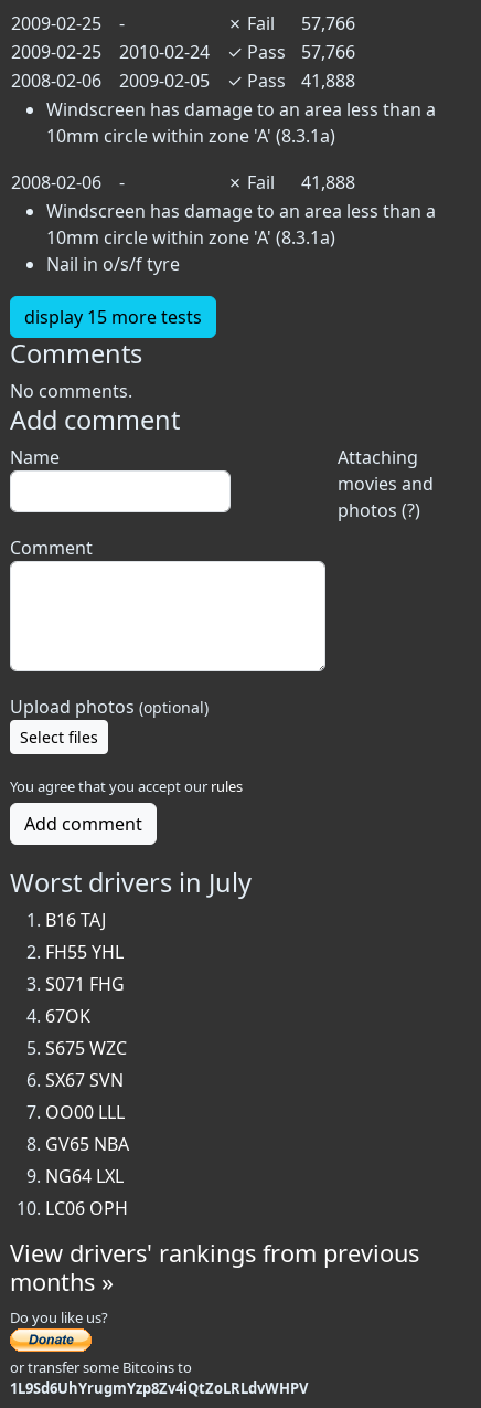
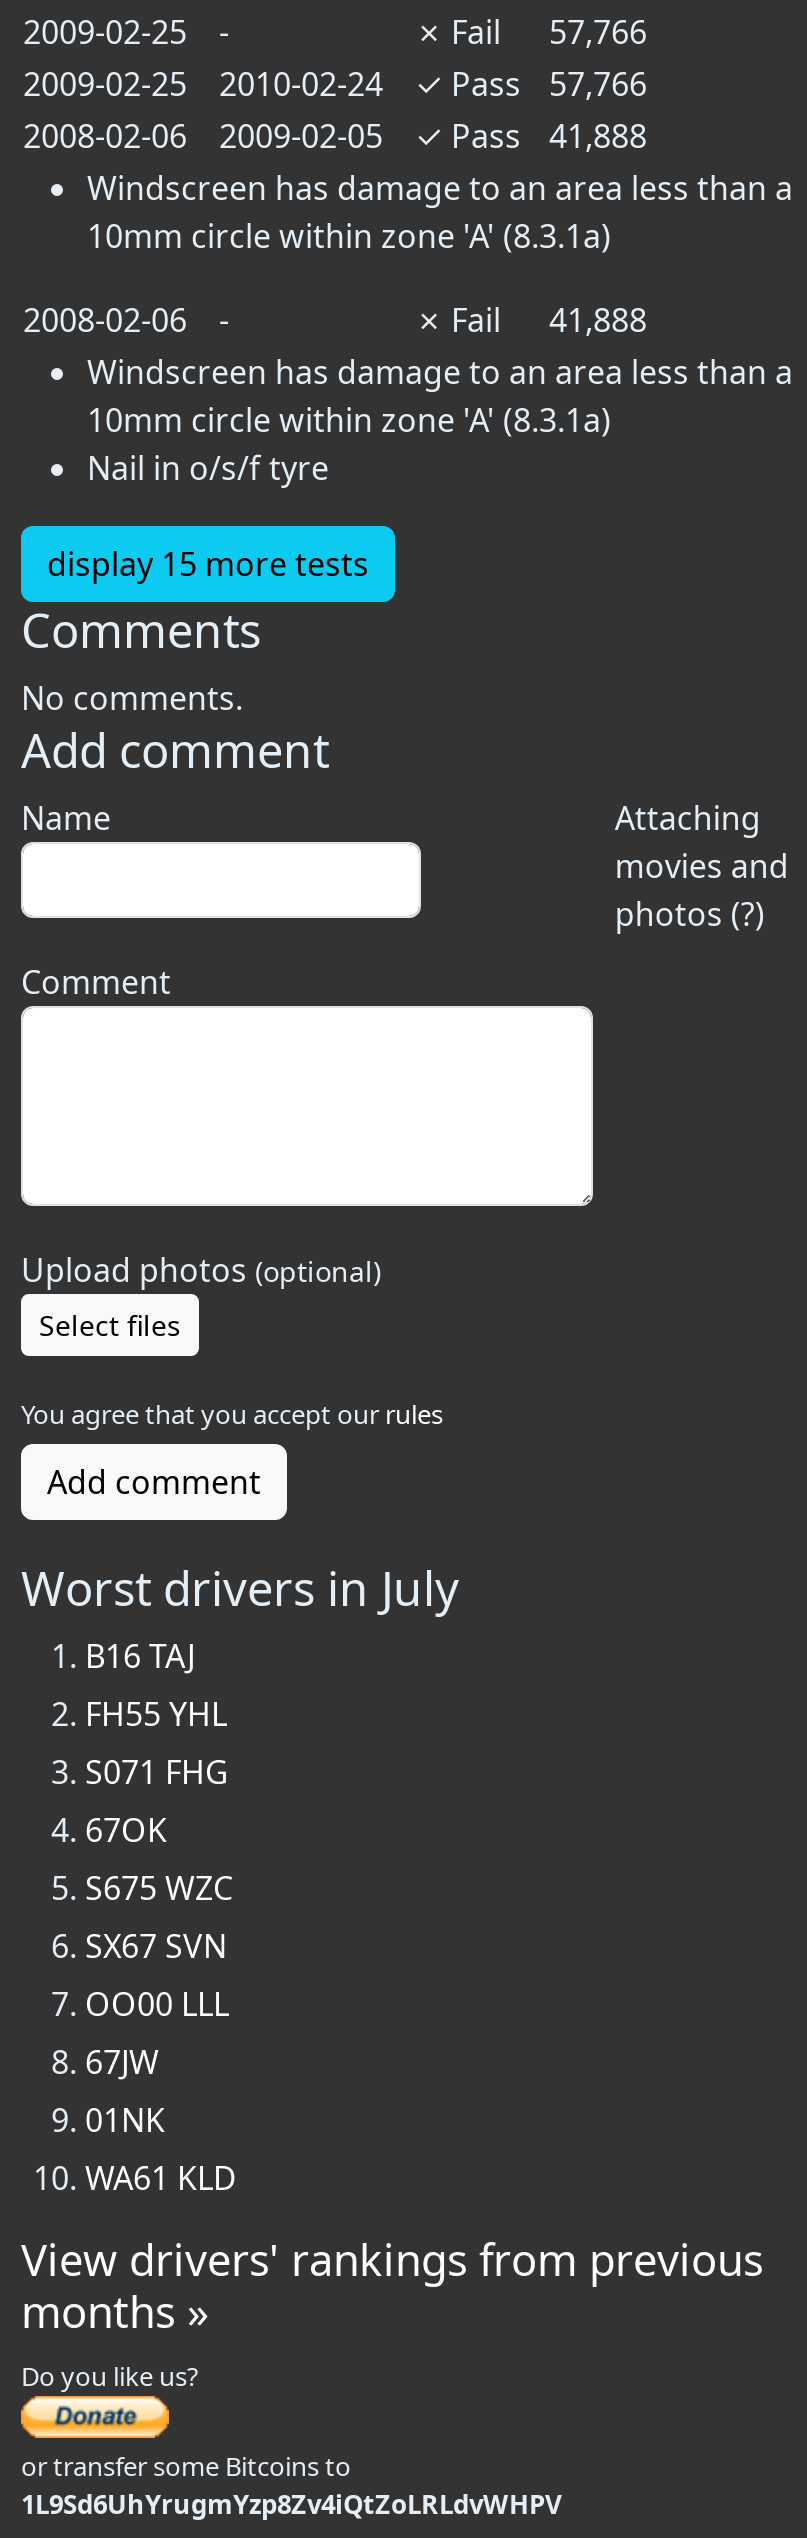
[45,1132,129,1220] GV65 NBA | NG64 LXL | LC06 OPH -> [85,2040,237,2200] 67JW | 01NK | WA61 KLD

